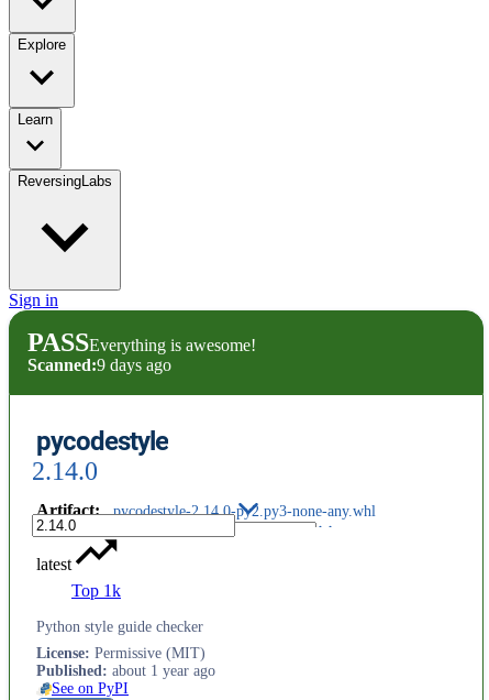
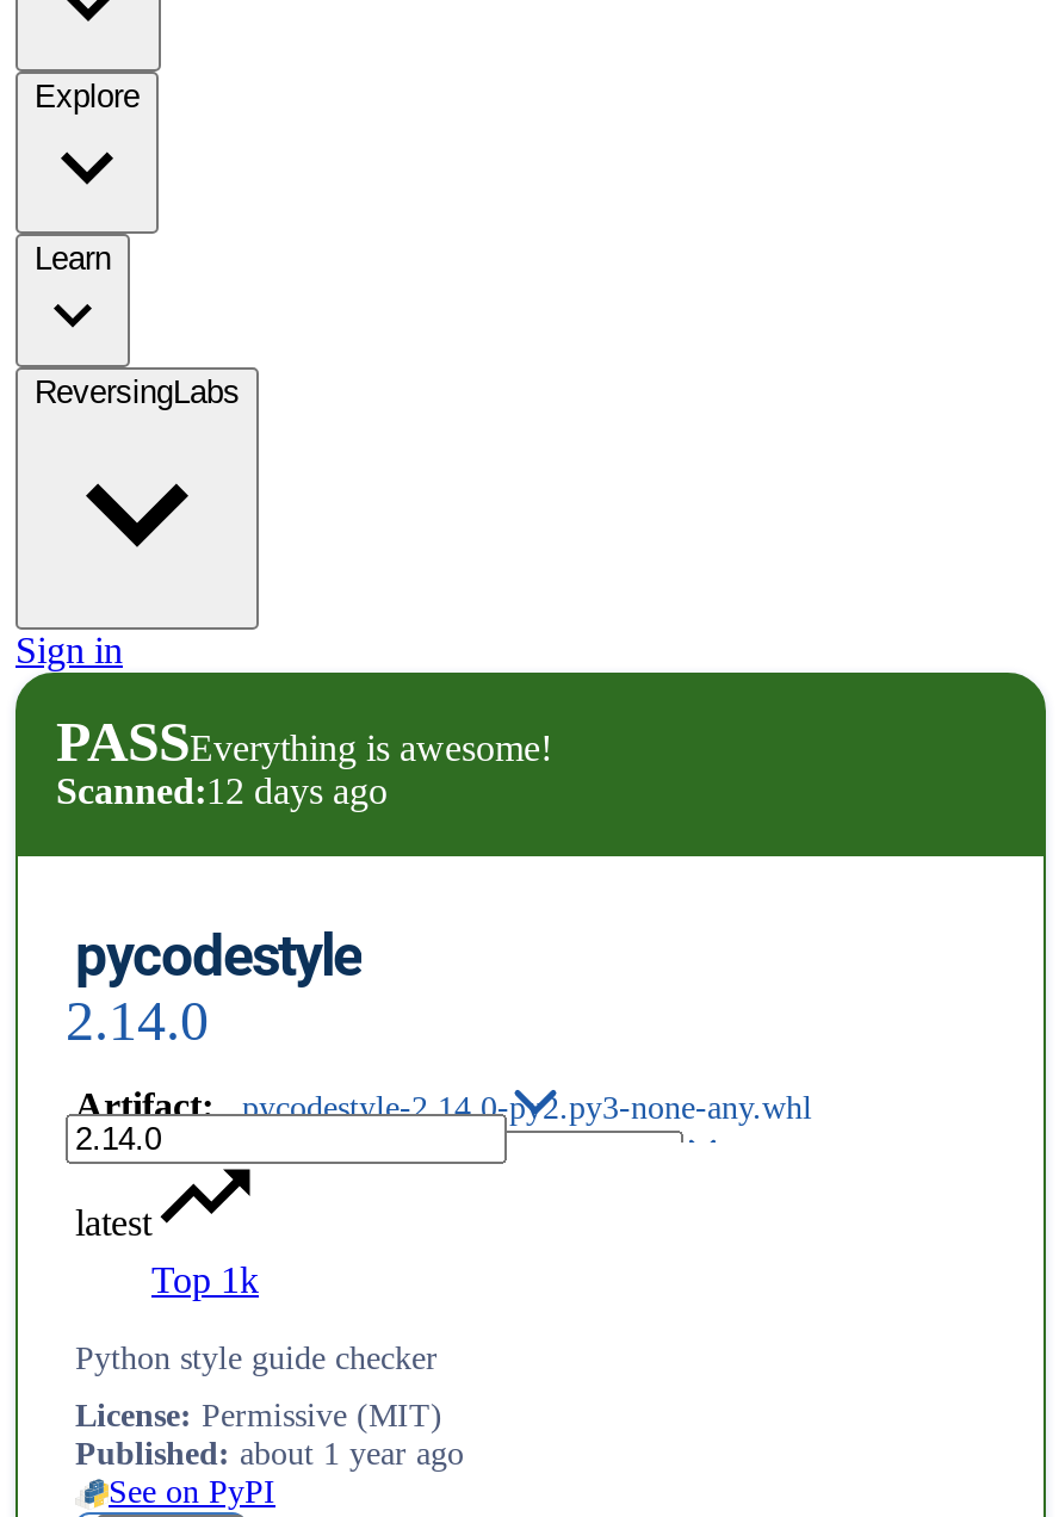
[27,356,171,375] Scanned:9 days ago -> [56,771,388,812] Scanned:12 days ago

